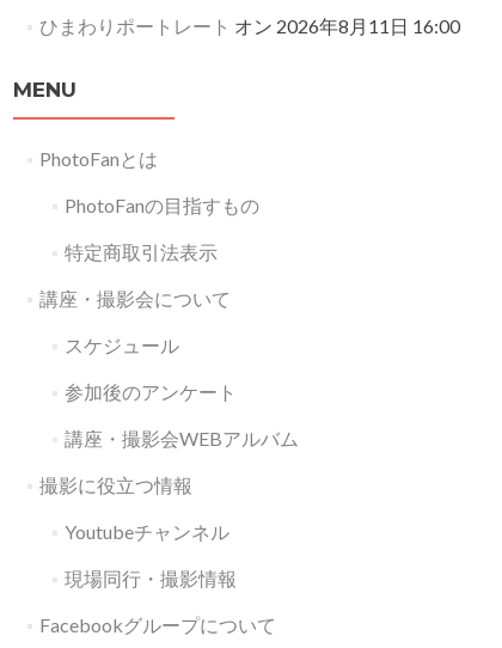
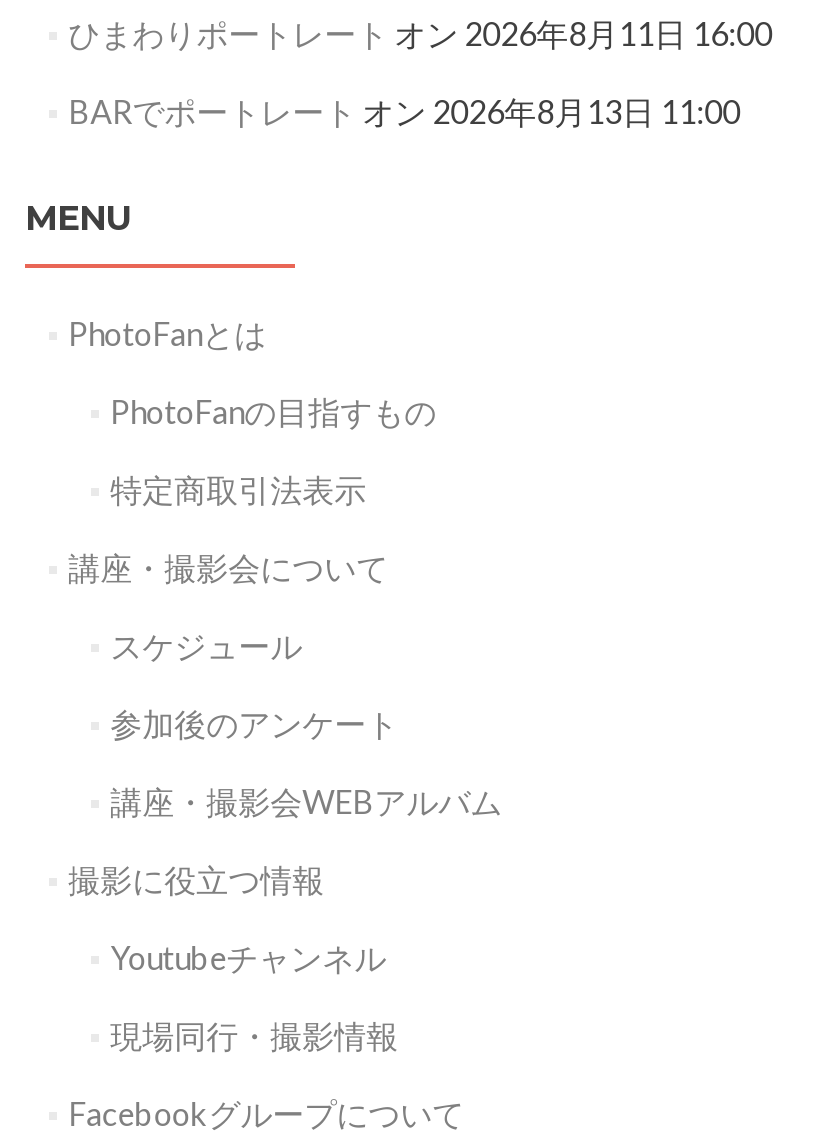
none -> [68,91,740,129] BARでポートレートオン 2026年8月13日 11:00

